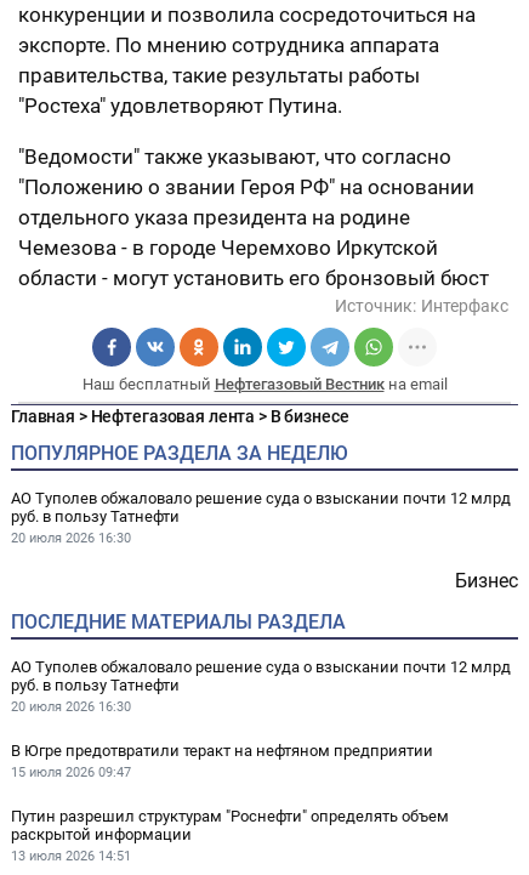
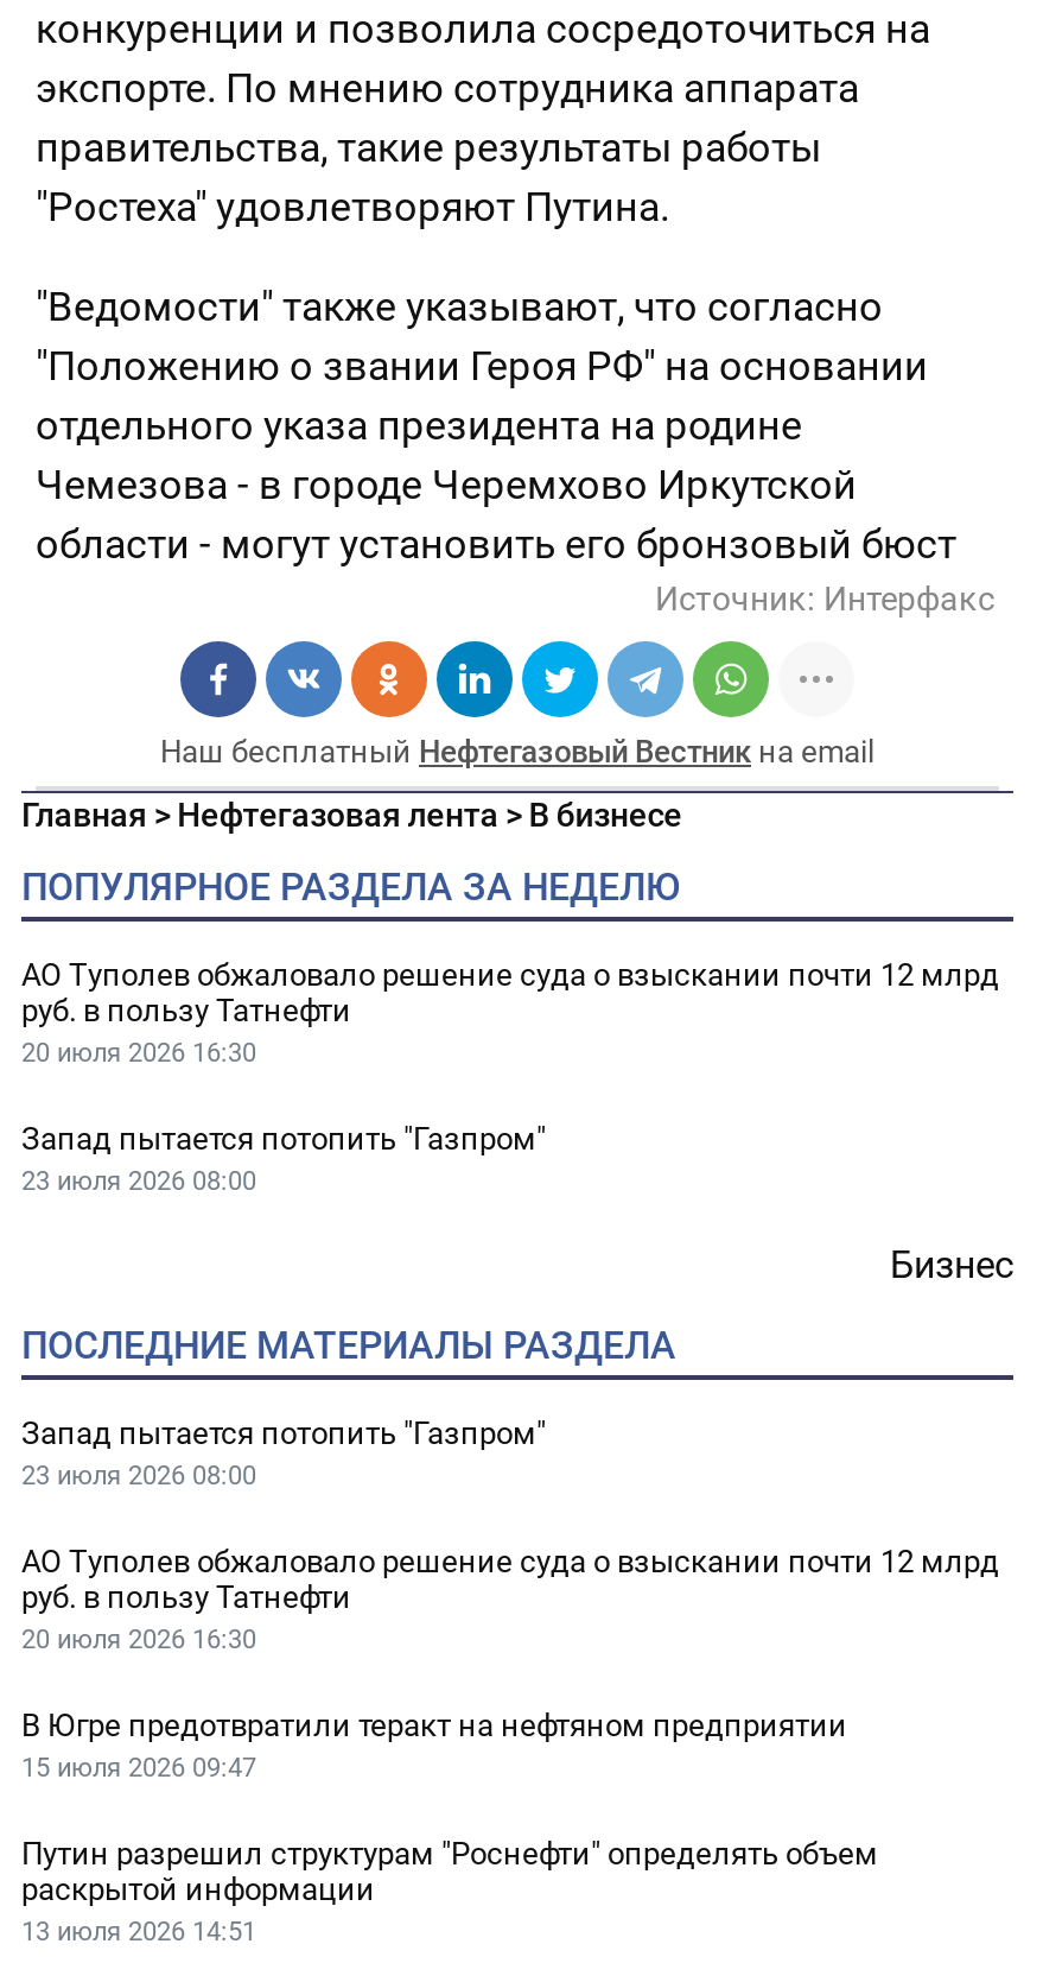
none -> [21,1122,546,1198] Запад пытается потопить "Газпром" | 23 июля 2026 08:00
none -> [21,1416,546,1492] Запад пытается потопить "Газпром" | 23 июля 2026 08:00

